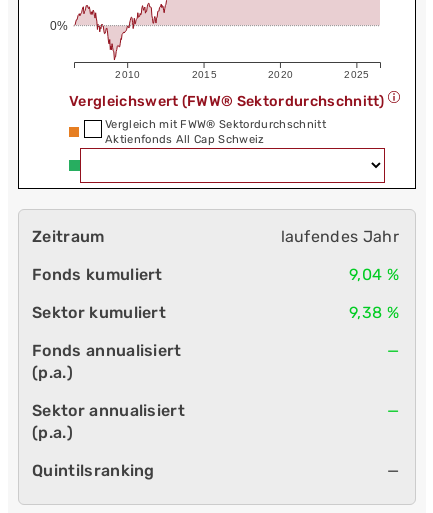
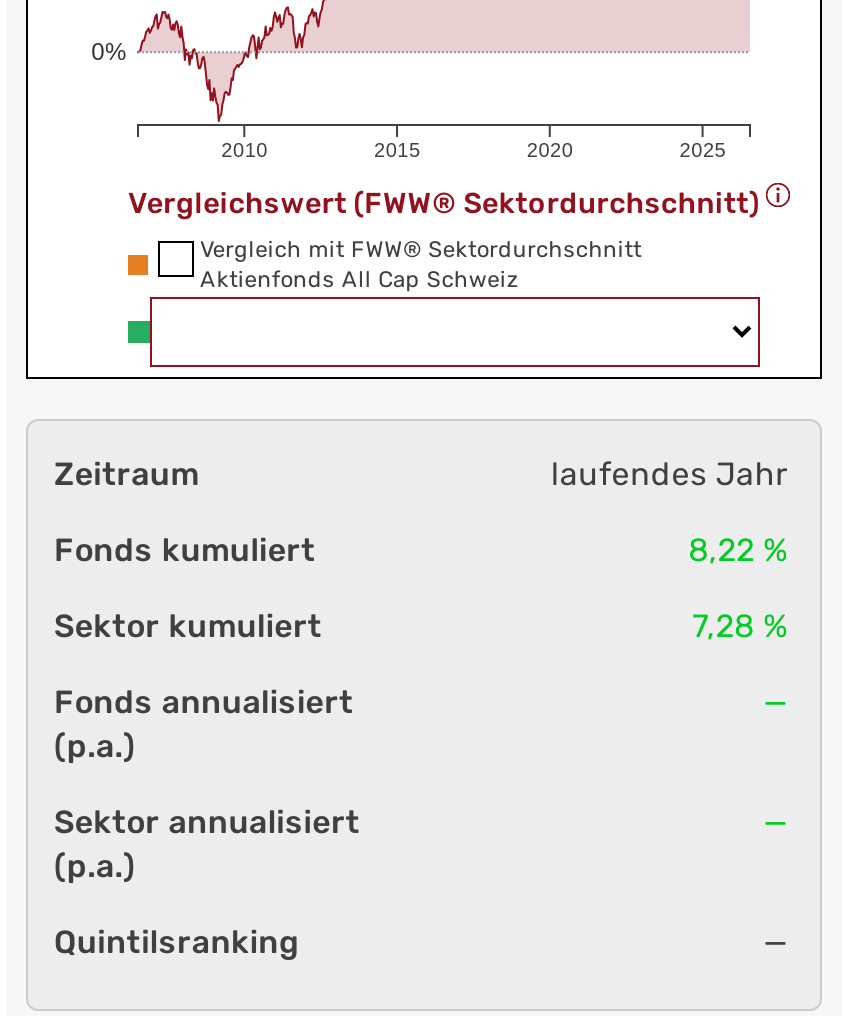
[349,265,399,284] 9,04 % -> [688,530,788,568] 8,22 %
[349,303,399,322] 9,38 % -> [692,606,788,644] 7,28 %

